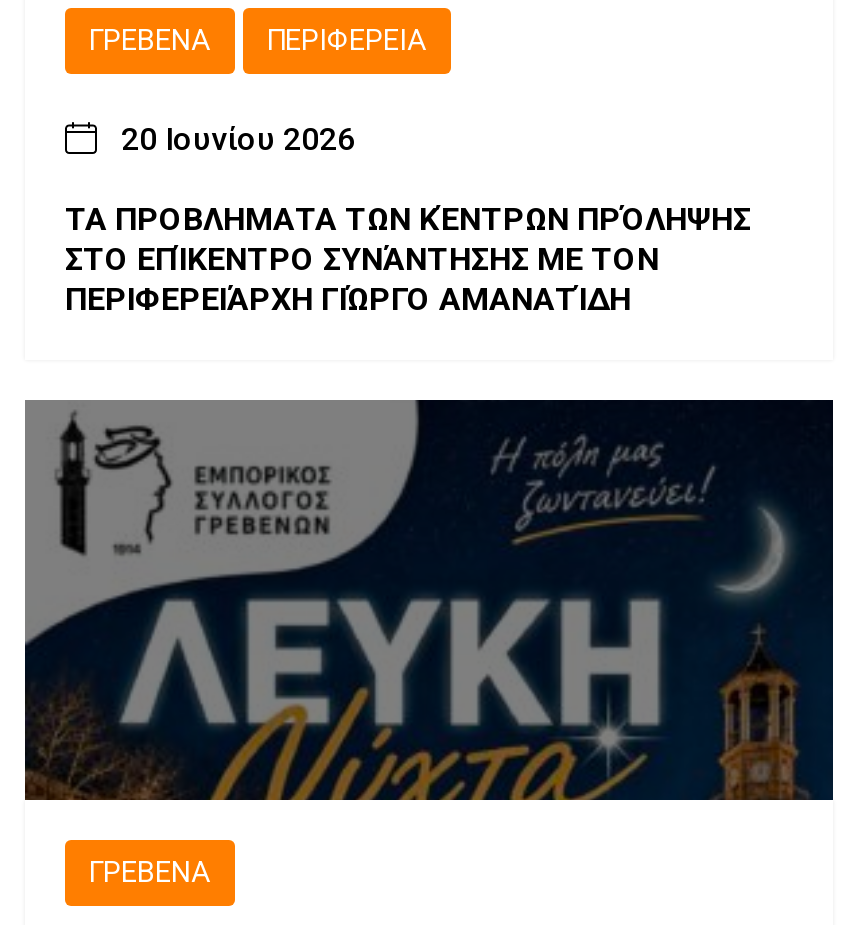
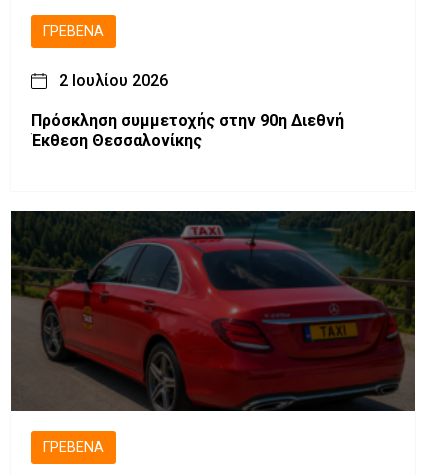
[65,24,751,318] ΠΕΡΙΦΈΡΕΙΑ | 20 Ιουνίου 2026 | ΤΑ ΠΡΟΒΛΗΜΑΤΑ ΤΩΝ ΚΈΝΤΡΩΝ ΠΡΌΛΗΨΗΣ | ΣΤΟ ΕΠΊΚΕΝΤΡΟ ΣΥΝΆΝΤΗΣΗΣ ΜΕ ΤΟΝ | ΠΕΡΙΦΕΡΕΙΆΡΧΗ ΓΙΏΡΓΟ ΑΜΑΝΑΤΊΔΗ -> [31,71,344,150] 2 Ιουλίου 2026 | Πρόσκληση συμμετοχής στην 90η Διεθνή | Έκθεση Θεσσαλονίκης
[25,397,833,803] [image] -> [11,210,415,412] [image]

